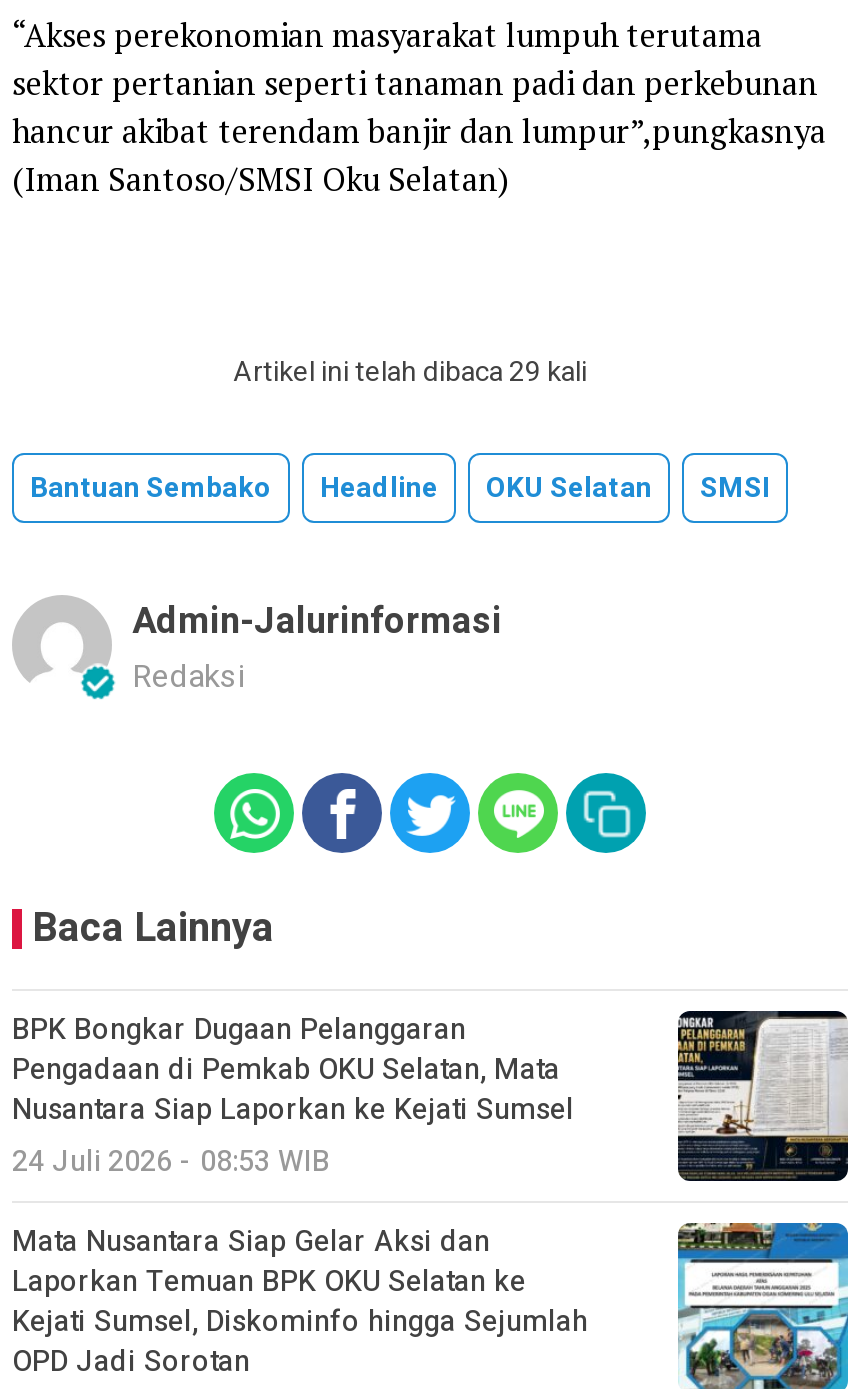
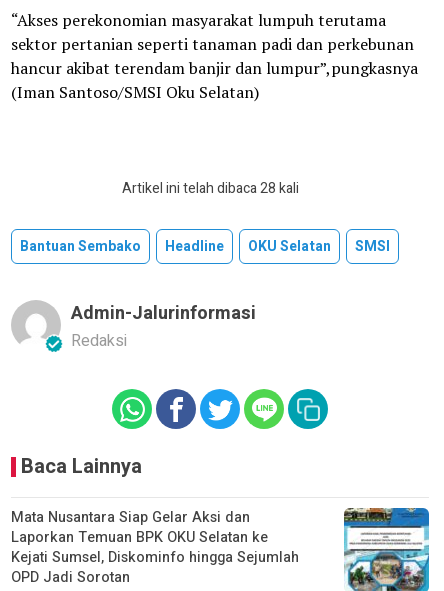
[233,351,587,393] Artikel ini telah dibaca 29 kali -> [121,178,298,199] Artikel ini telah dibaca 28 kali
[12,1009,574,1183] BPK Bongkar Dugaan Pelanggaran | Pengadaan di Pemkab OKU Selatan, Mata | Nusantara Siap Laporkan ke Kejati Sumsel | 24 Juli 2026 - 08:53 WIB -> none
[676,1009,850,1183] [image] -> none

